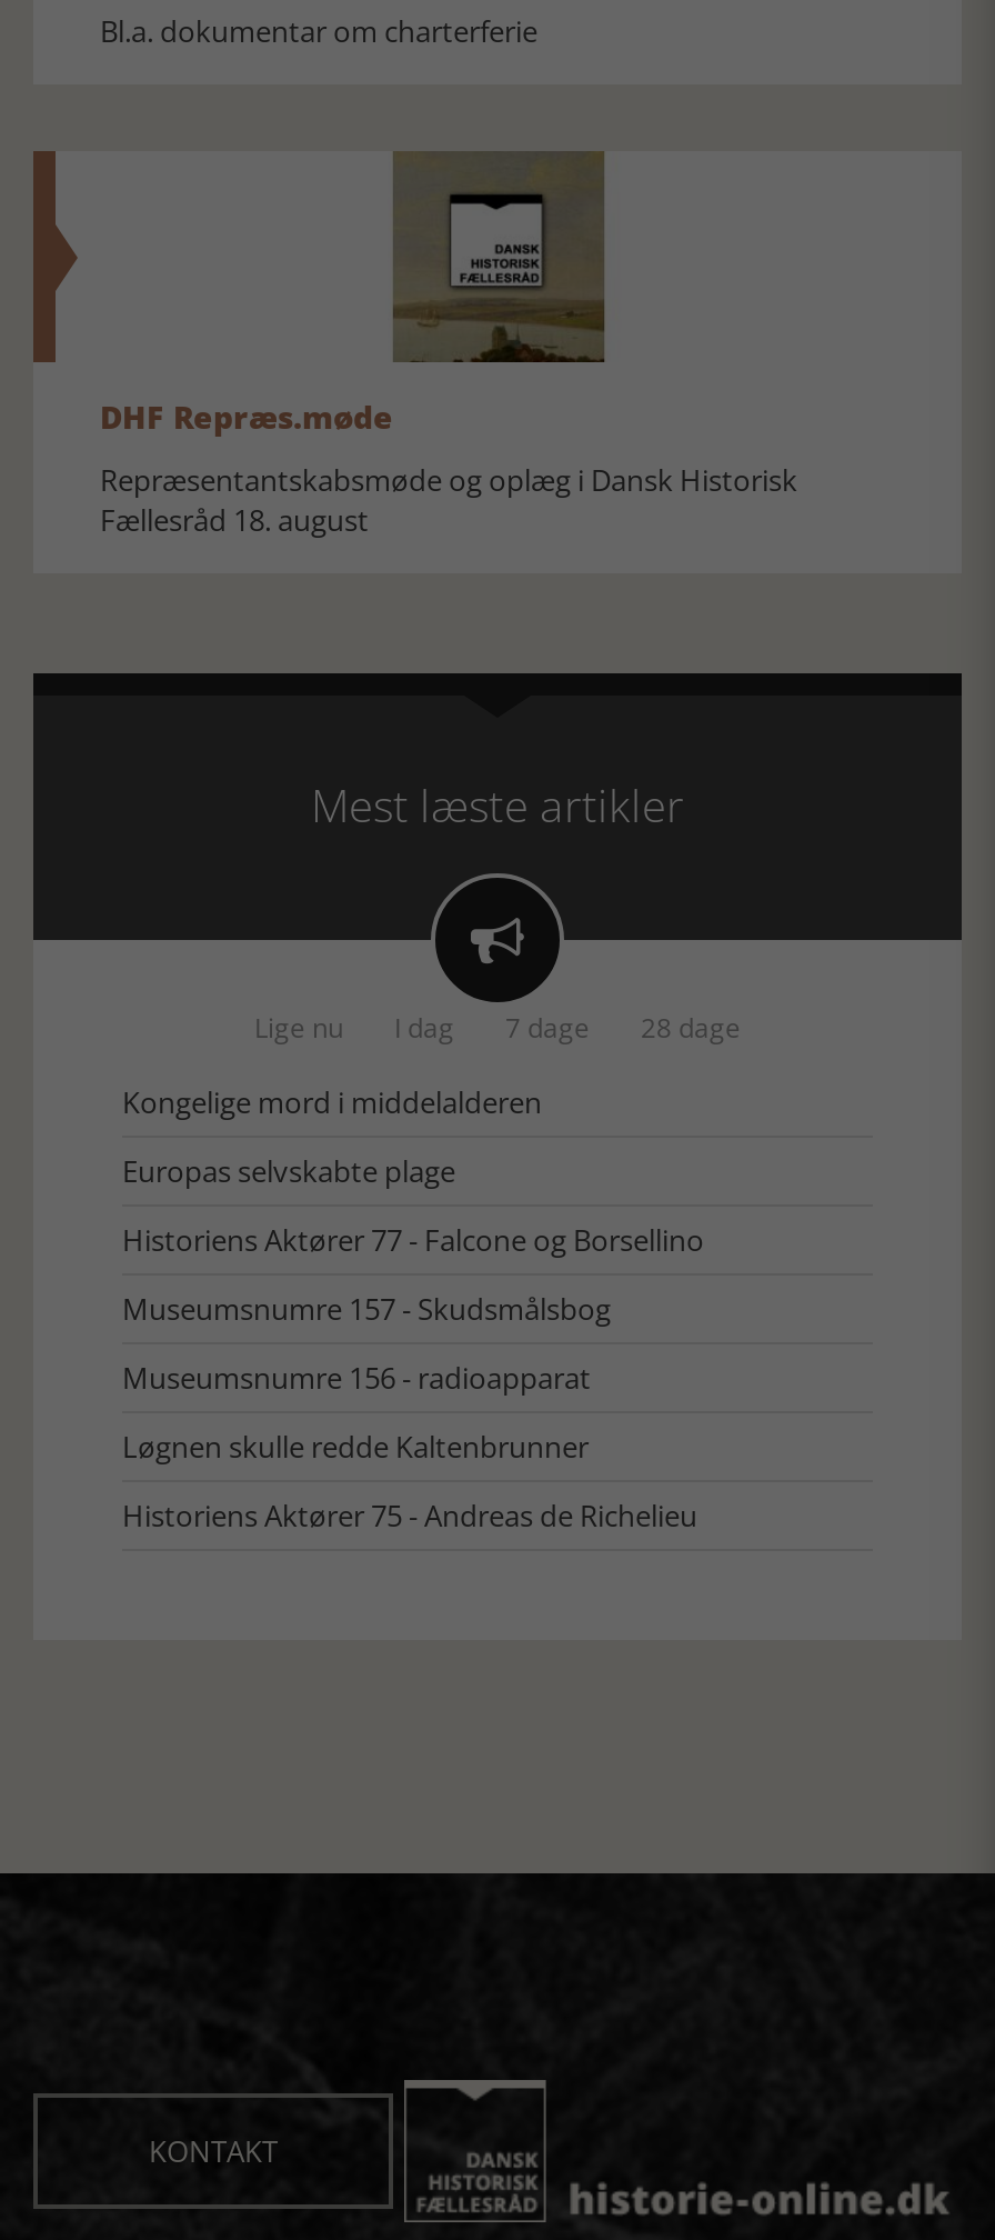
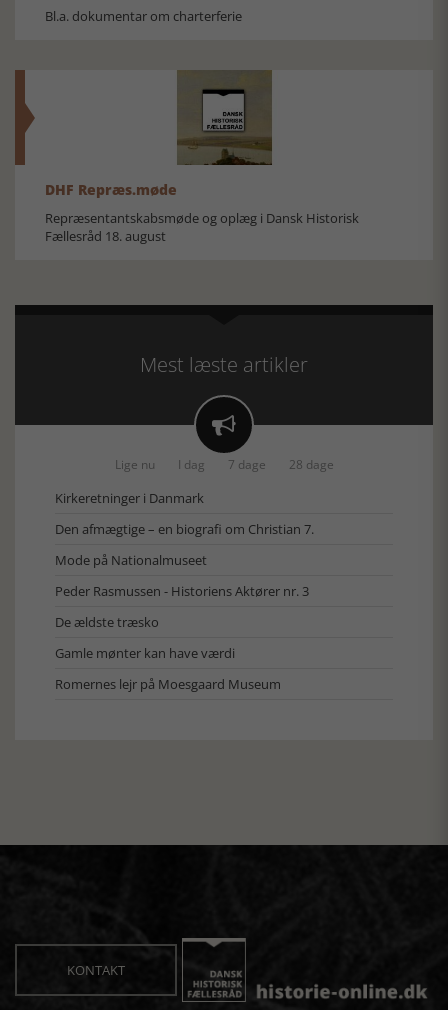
[122,1083,542,1123] Kongelige mord i middelalderen -> [55,489,204,507] Kirkeretninger i Danmark
[122,1152,455,1192] Europas selvskabte plage -> [55,520,314,538] Den afmægtige – en biografi om Christian 7.
[122,1220,704,1260] Historiens Aktører 77 - Falcone og Borsellino -> [55,551,207,569] Mode på Nationalmuseet
[122,1289,611,1329] Museumsnumre 157 - Skudsmålsbog -> [55,582,309,600] Peder Rasmussen - Historiens Aktører nr. 3
[122,1358,591,1398] Museumsnumre 156 - radioapparat -> [55,613,159,631] De ældste træsko
[122,1427,589,1467] Løgnen skulle redde Kaltenbrunner -> [55,644,235,662] Gamle mønter kan have værdi
[122,1496,697,1536] Historiens Aktører 75 - Andreas de Richelieu -> [55,675,281,693] Romernes lejr på Moesgaard Museum

